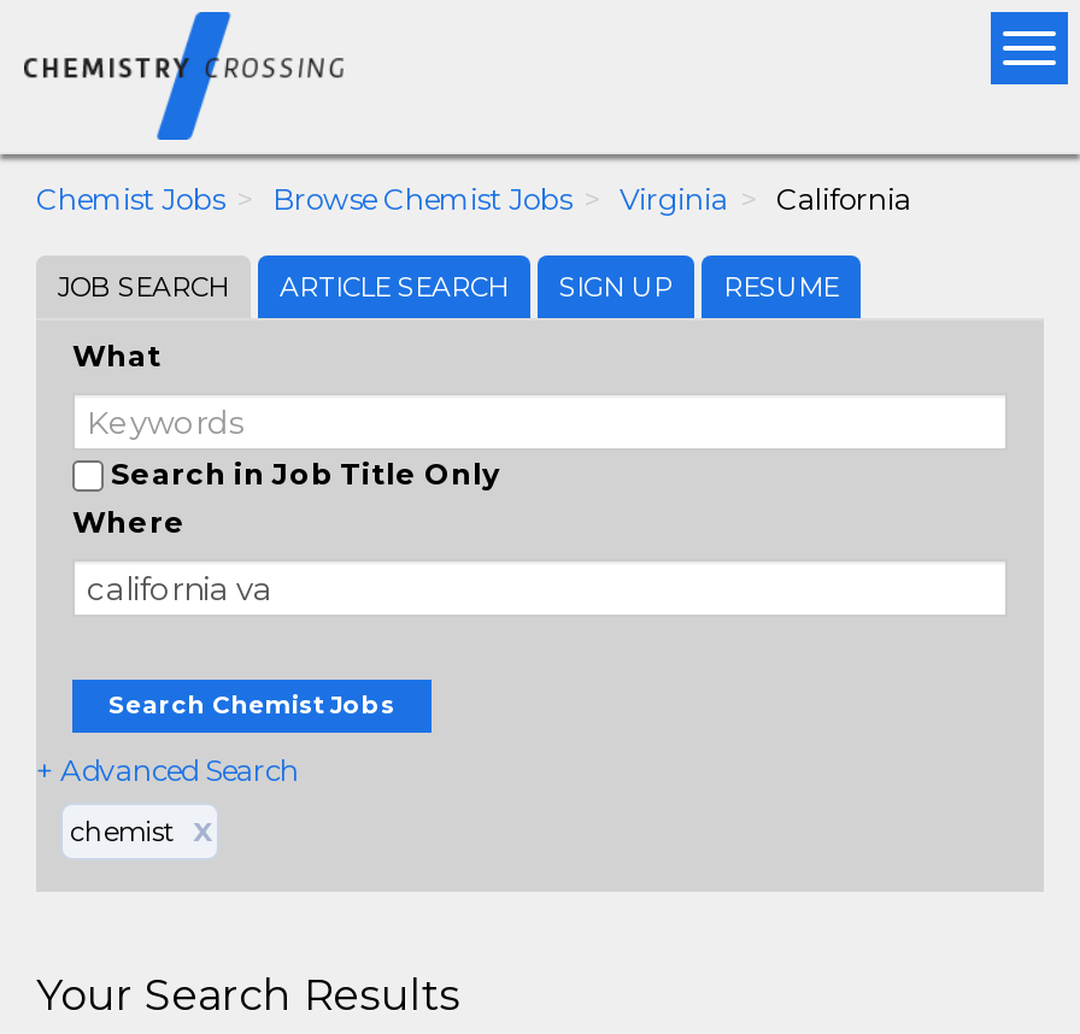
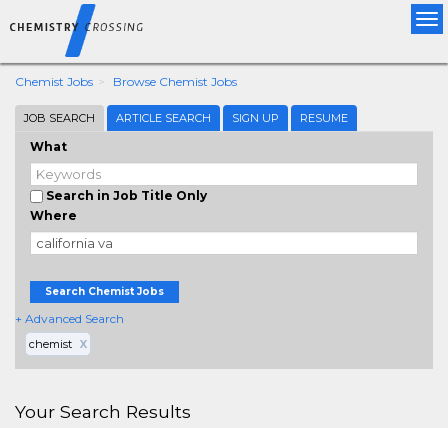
[620,181,911,217] Virginia | California -> none

